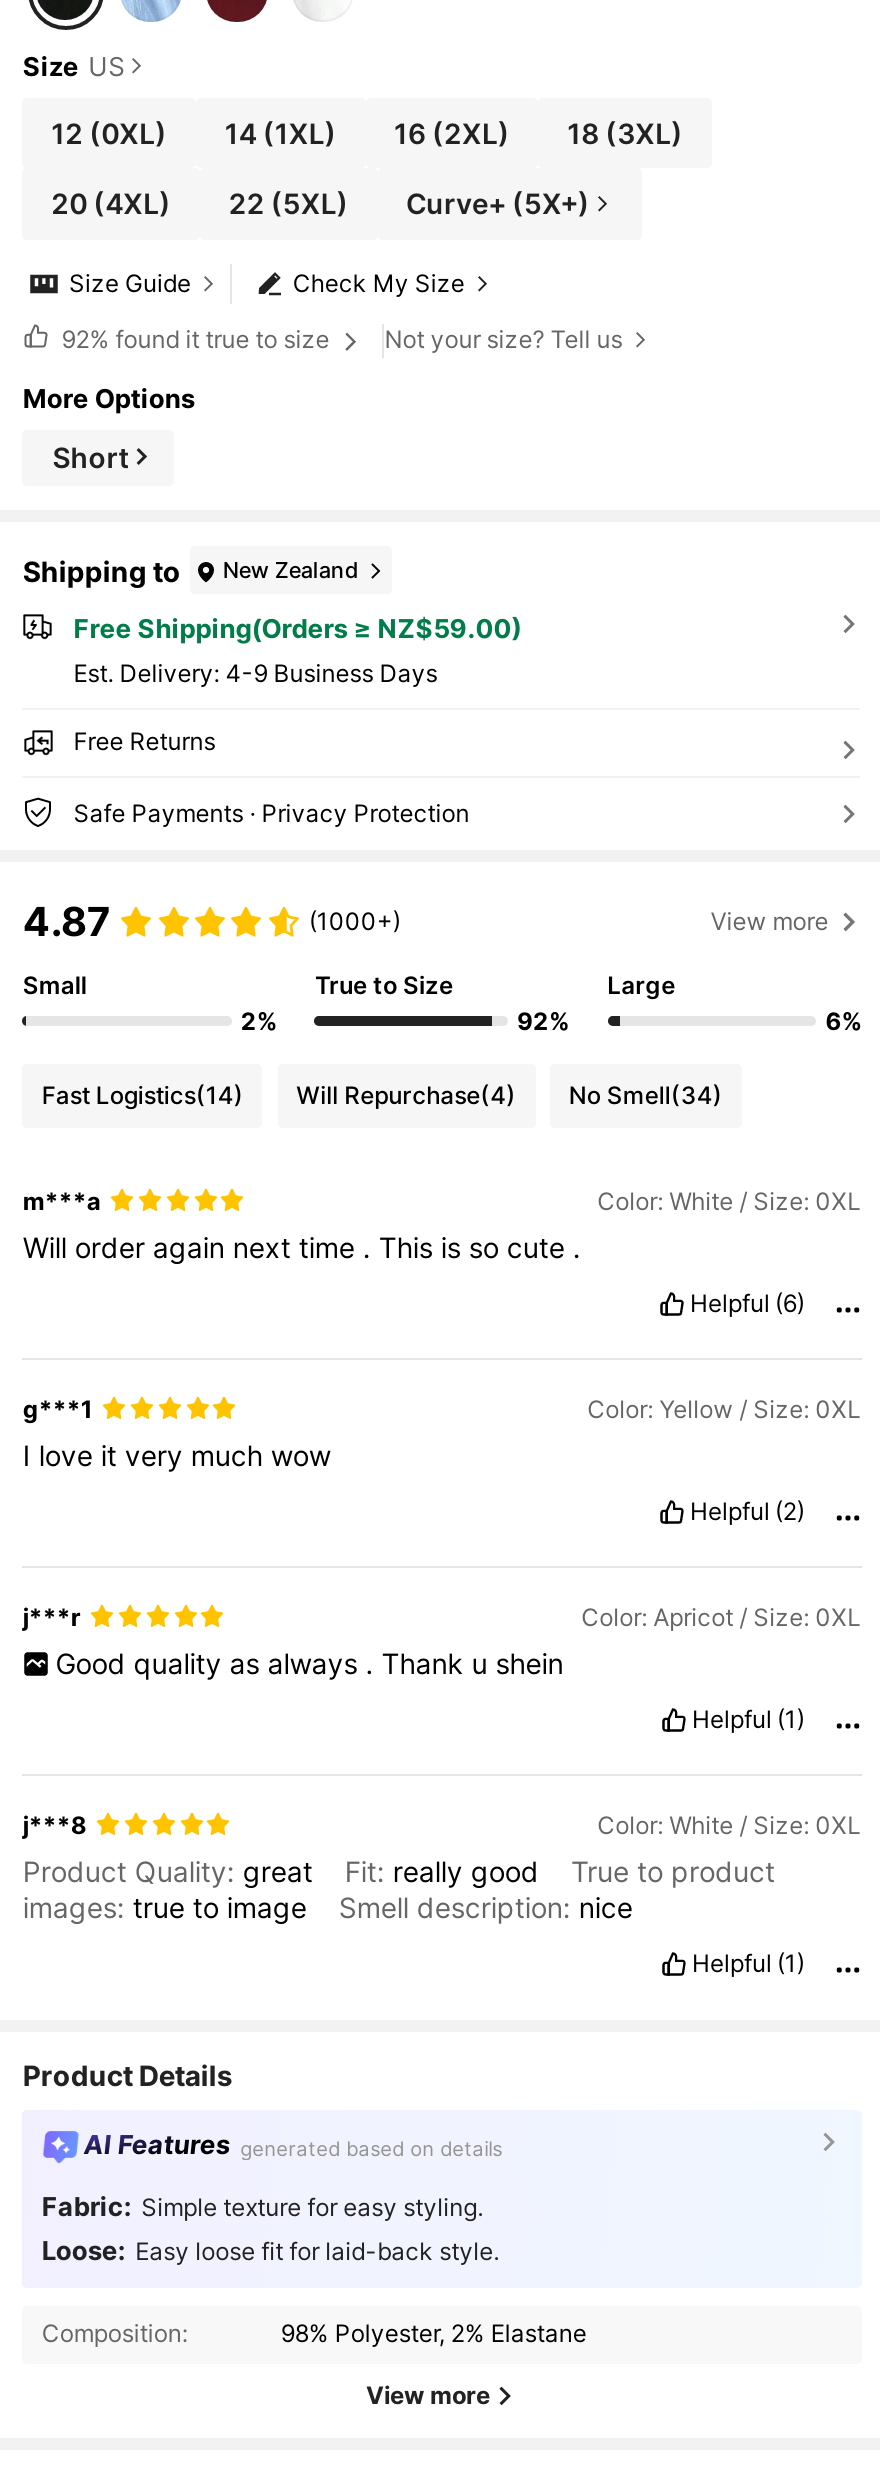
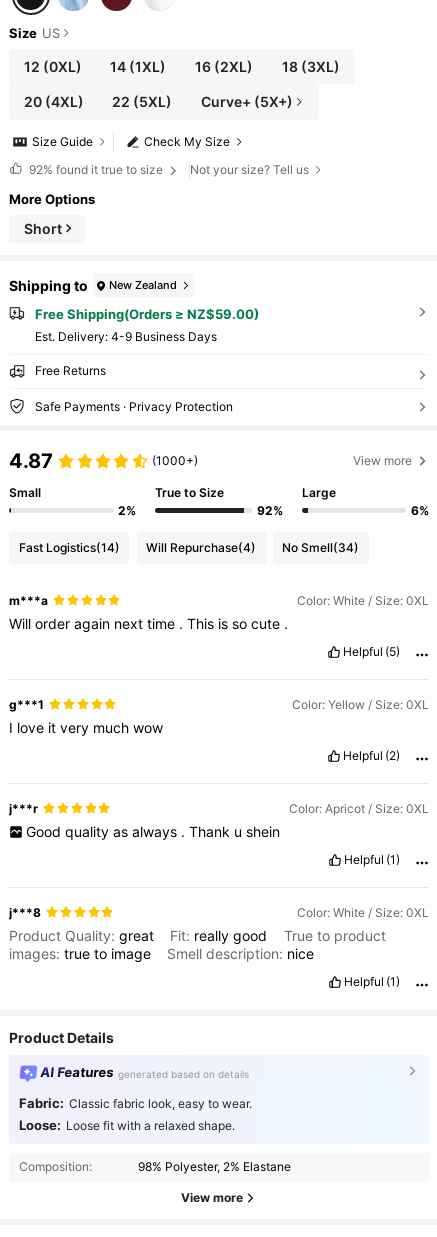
[690,1288,805,1318] Helpful (6) -> [343,644,400,659] Helpful (5)
[42,2191,499,2266] Fabric: Simple texture for easy styling. | Loose: Easy loose fit for laid-back style. -> [19,1095,252,1133] Fabric: Classic fabric look, easy to wear. | Loose: Loose fit with a relaxed shape.

